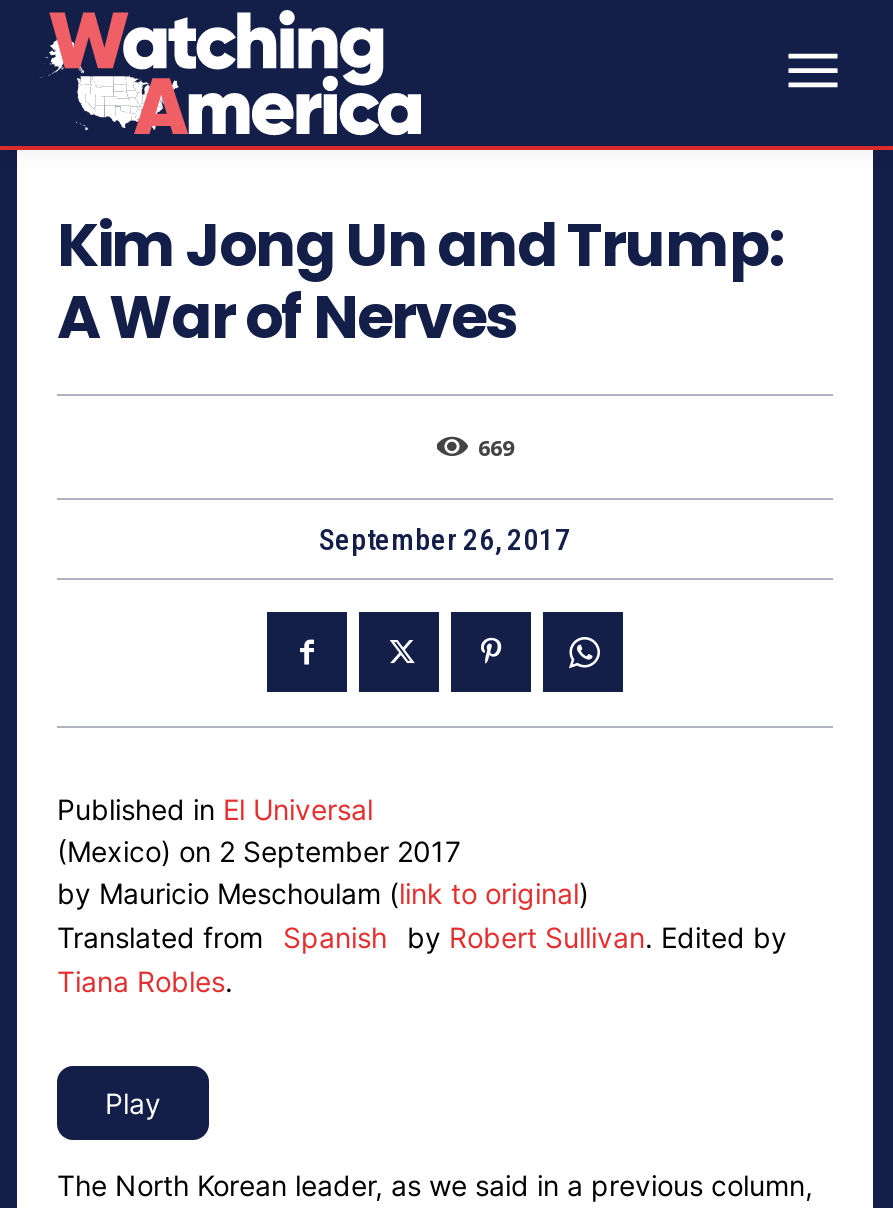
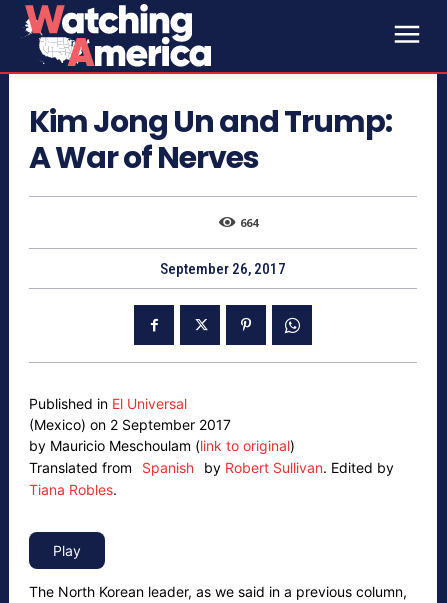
[478,432,514,462] 669 -> [239,215,257,230] 664

